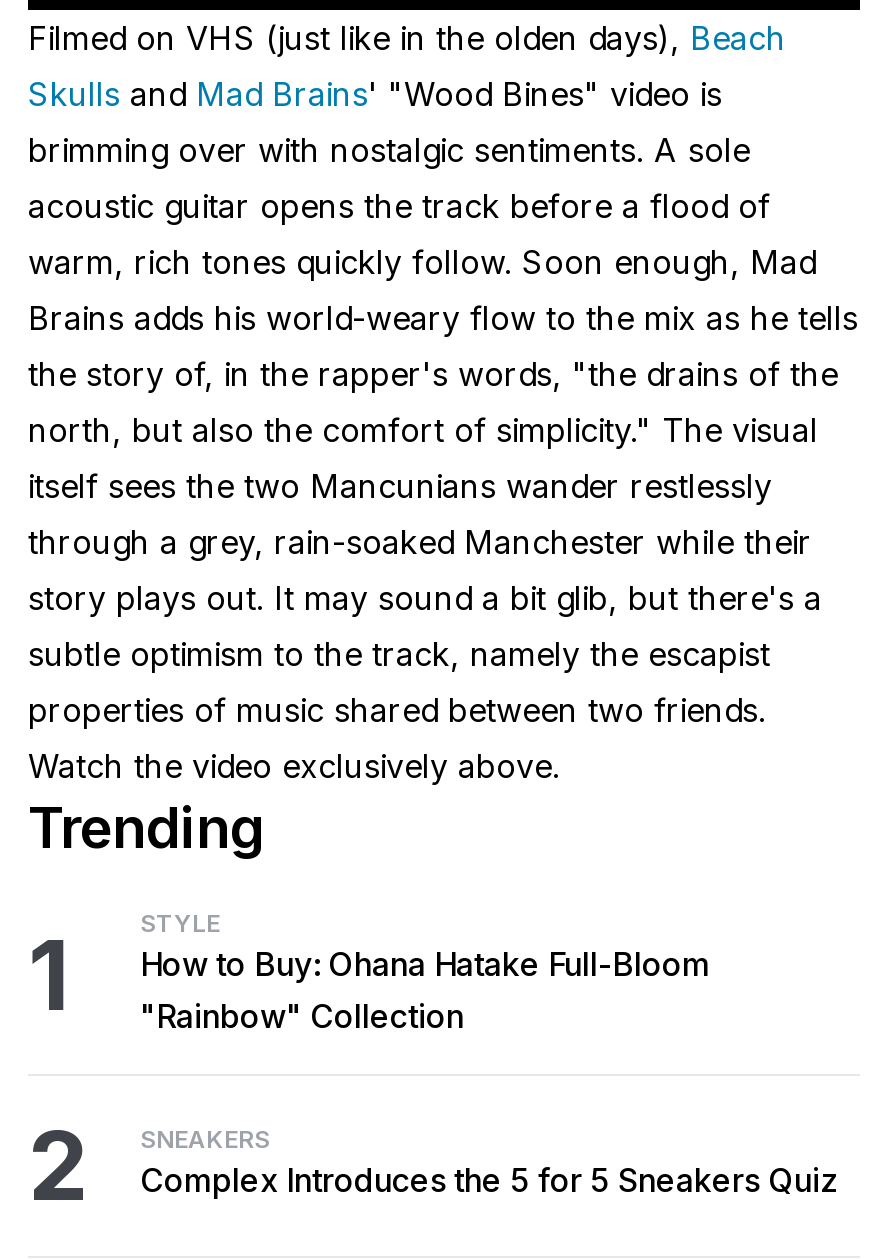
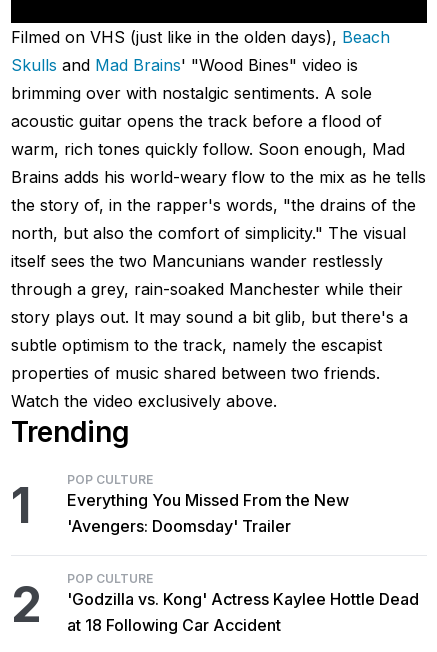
[140,908,710,1036] STYLE | How to Buy: Ohana Hatake Full-Bloom | "Rainbow" Collection -> [67,472,349,536] POP CULTURE | Everything You Missed From the New | 'Avengers: Doomsday' Trailer
[140,1124,838,1200] SNEAKERS | Complex Introduces the 5 for 5 Sneakers Quiz -> [67,571,419,635] POP CULTURE | 'Godzilla vs. Kong' Actress Kaylee Hottle Dead | at 18 Following Car Accident

